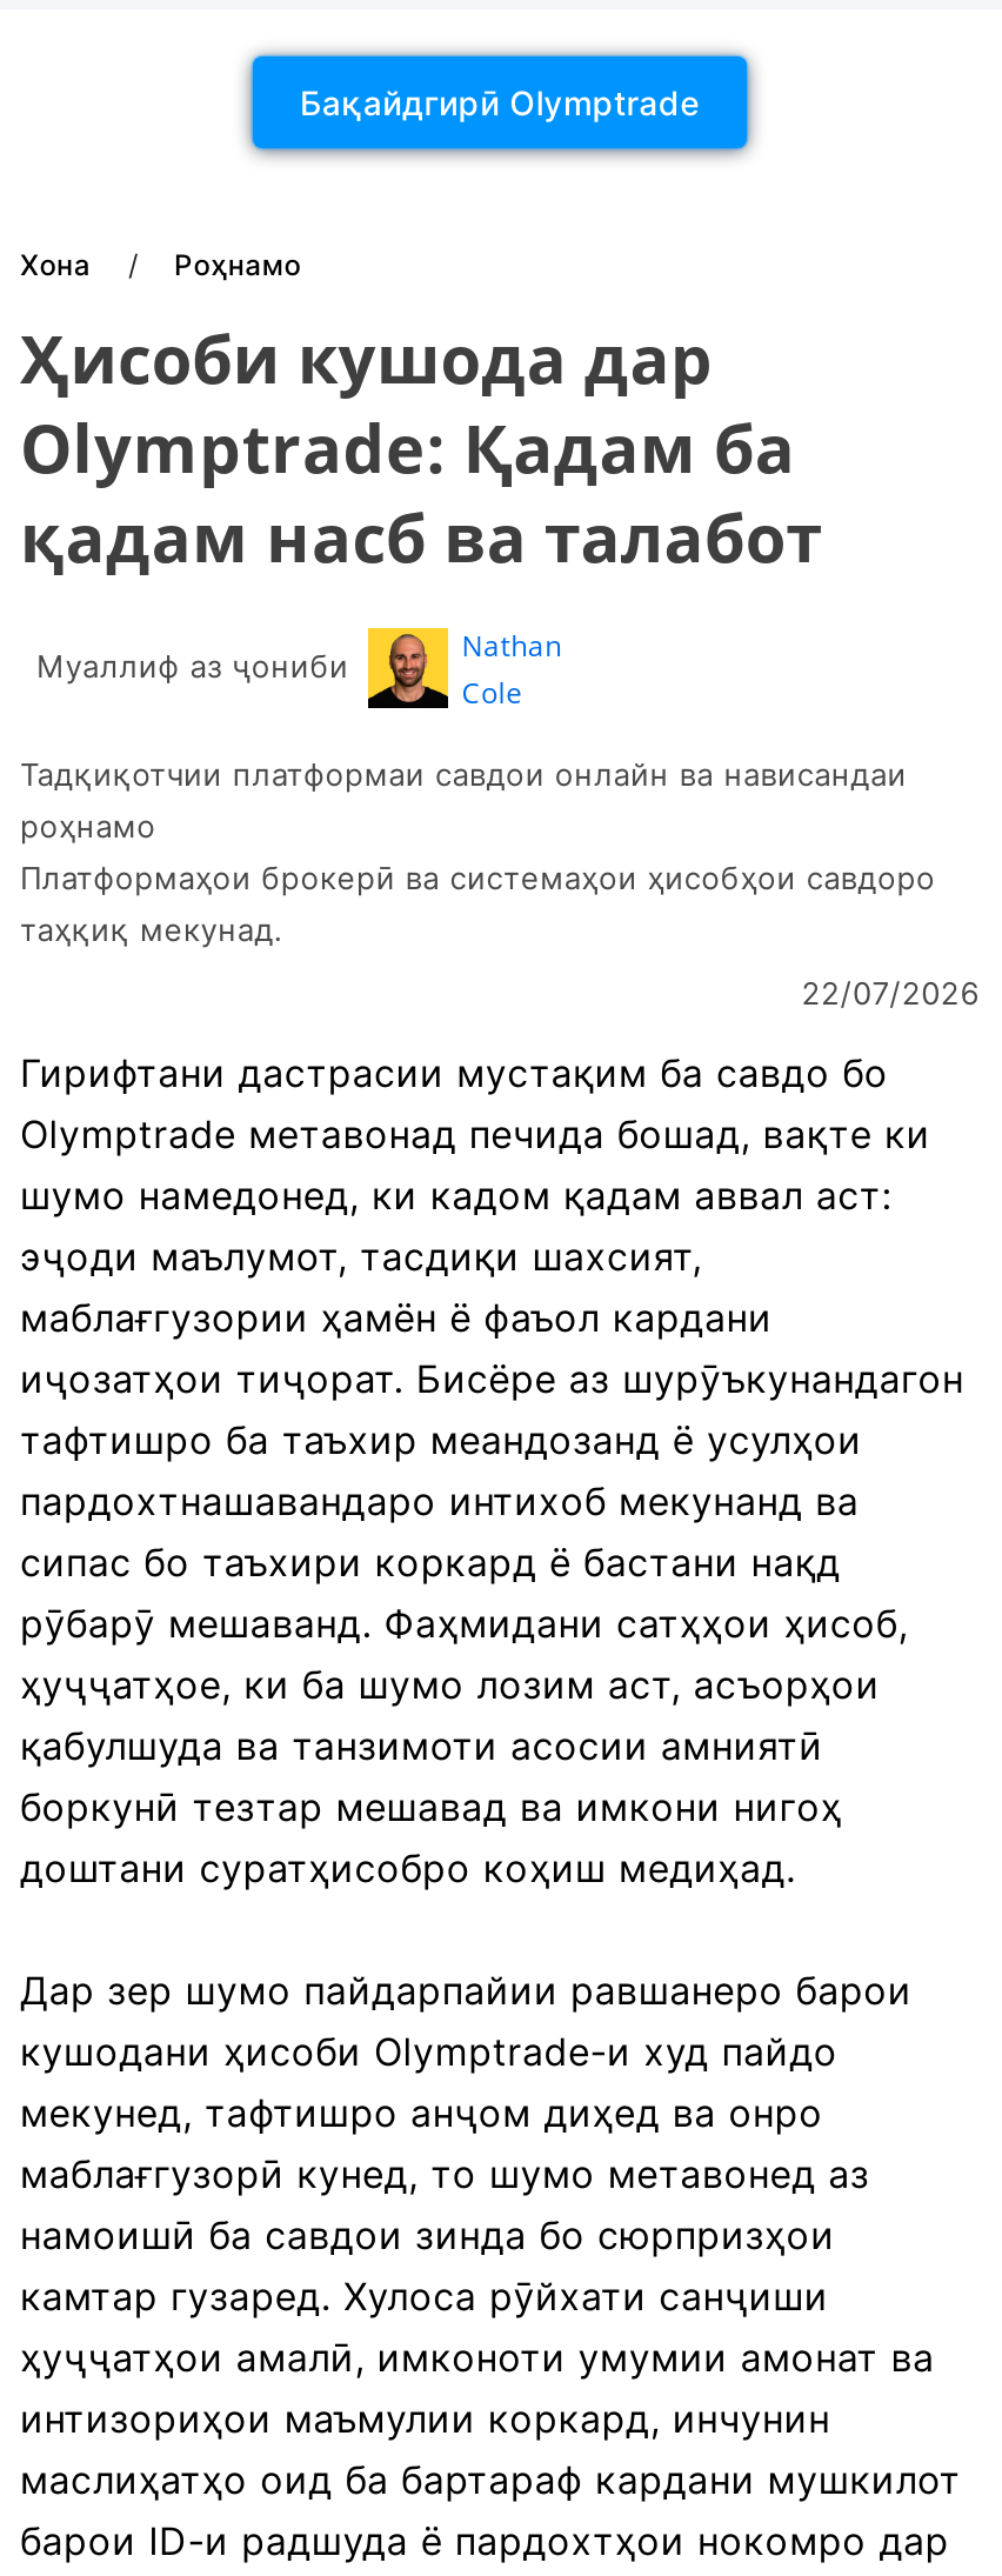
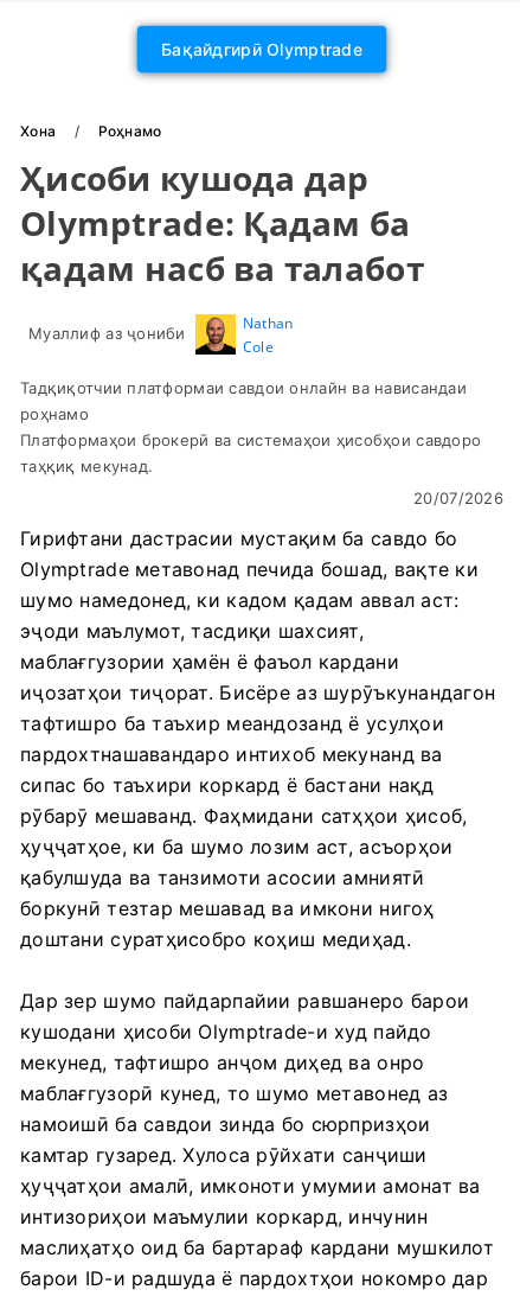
[801,974,980,1012] 22/07/2026 -> [414,489,503,507] 20/07/2026

